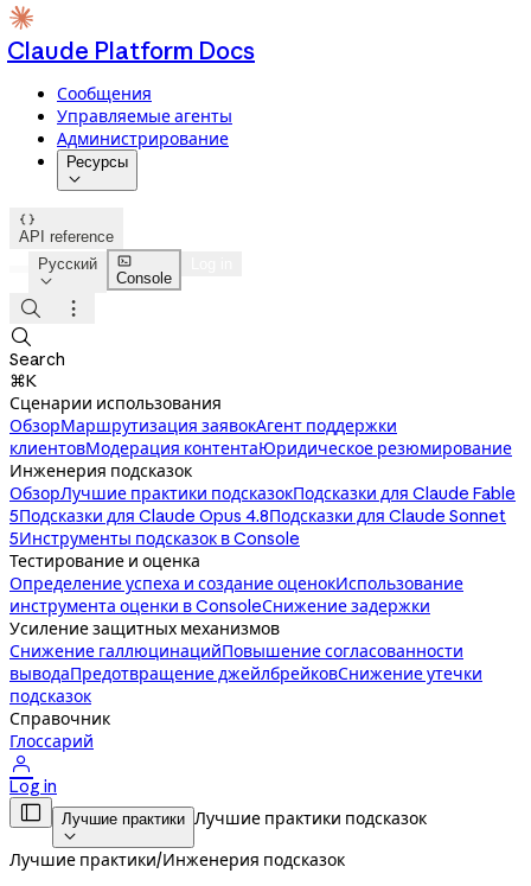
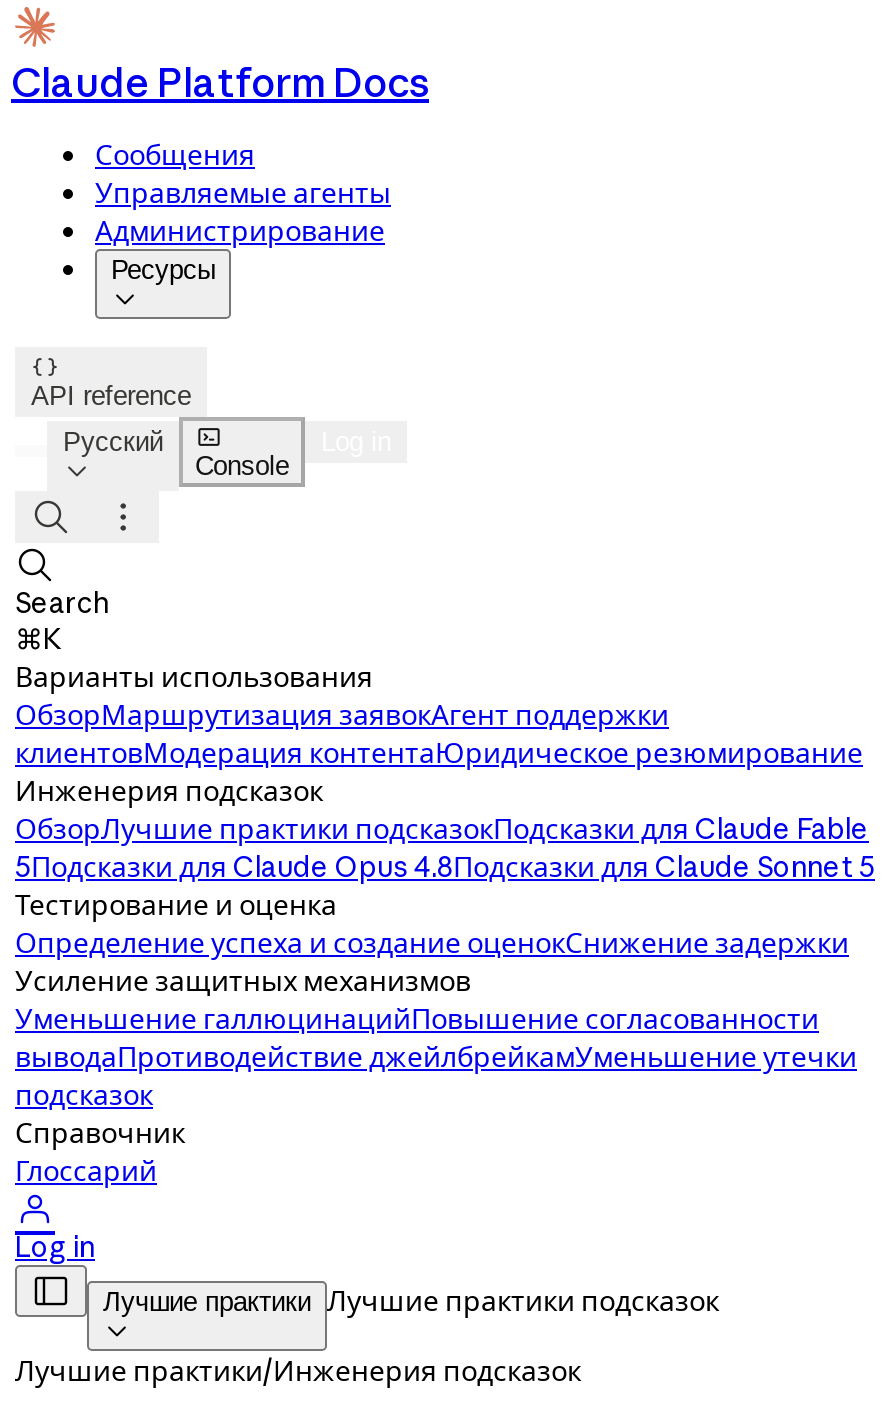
[9,393,222,414] Сценарии использования -> [15,659,373,695] Варианты использования
[9,505,506,549] 5Подсказки для Claude Opus 4.8Подсказки для Claude Sonnet | 5Инструменты подсказок в Console -> [15,849,875,885] 5Подсказки для Claude Opus 4.8Подсказки для Claude Sonnet 5
[9,573,463,617] Определение успеха и создание оценокИспользование | инструмента оценки в ConsoleСнижение задержки -> [15,925,849,961] Определение успеха и создание оценокСнижение задержки
[9,640,463,662] Снижение галлюцинацийПовышение согласованности -> [15,1001,819,1037] Уменьшение галлюцинацийПовышение согласованности
[9,663,482,684] выводаПредотвращение джейлбрейковСнижение утечки -> [15,1039,857,1075] выводаПротиводействие джейлбрейкамУменьшение утечки

